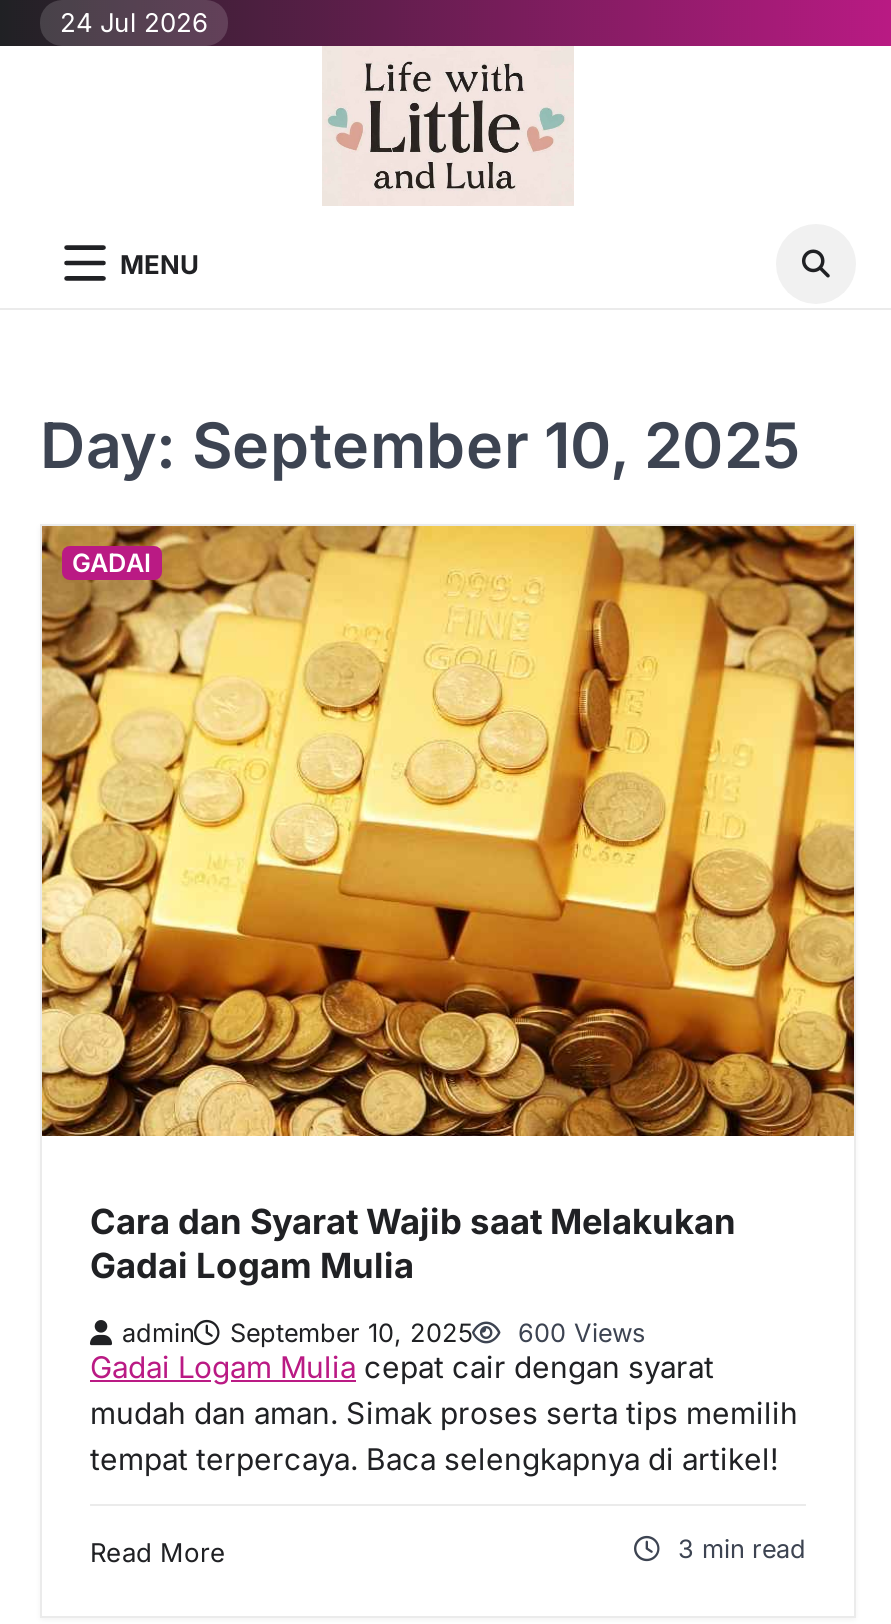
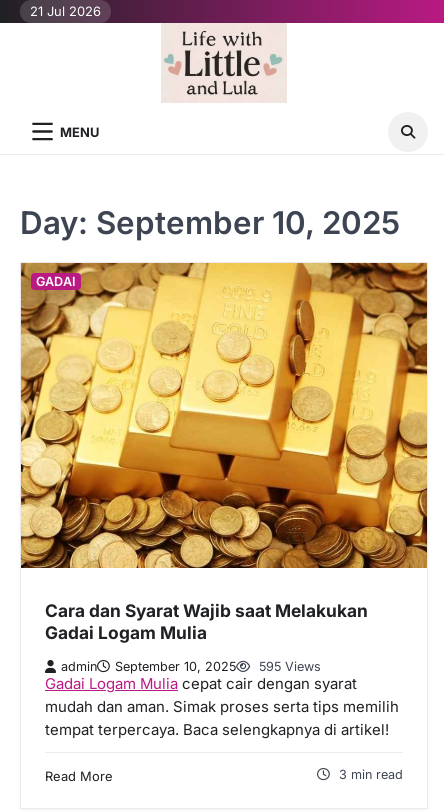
[60,6,208,38] 24 Jul 2026 -> [30,3,101,19] 21 Jul 2026
[122,1318,646,1348] admin September 10, 2025 600 Views -> [61,659,321,674] admin September 10, 2025 595 Views

